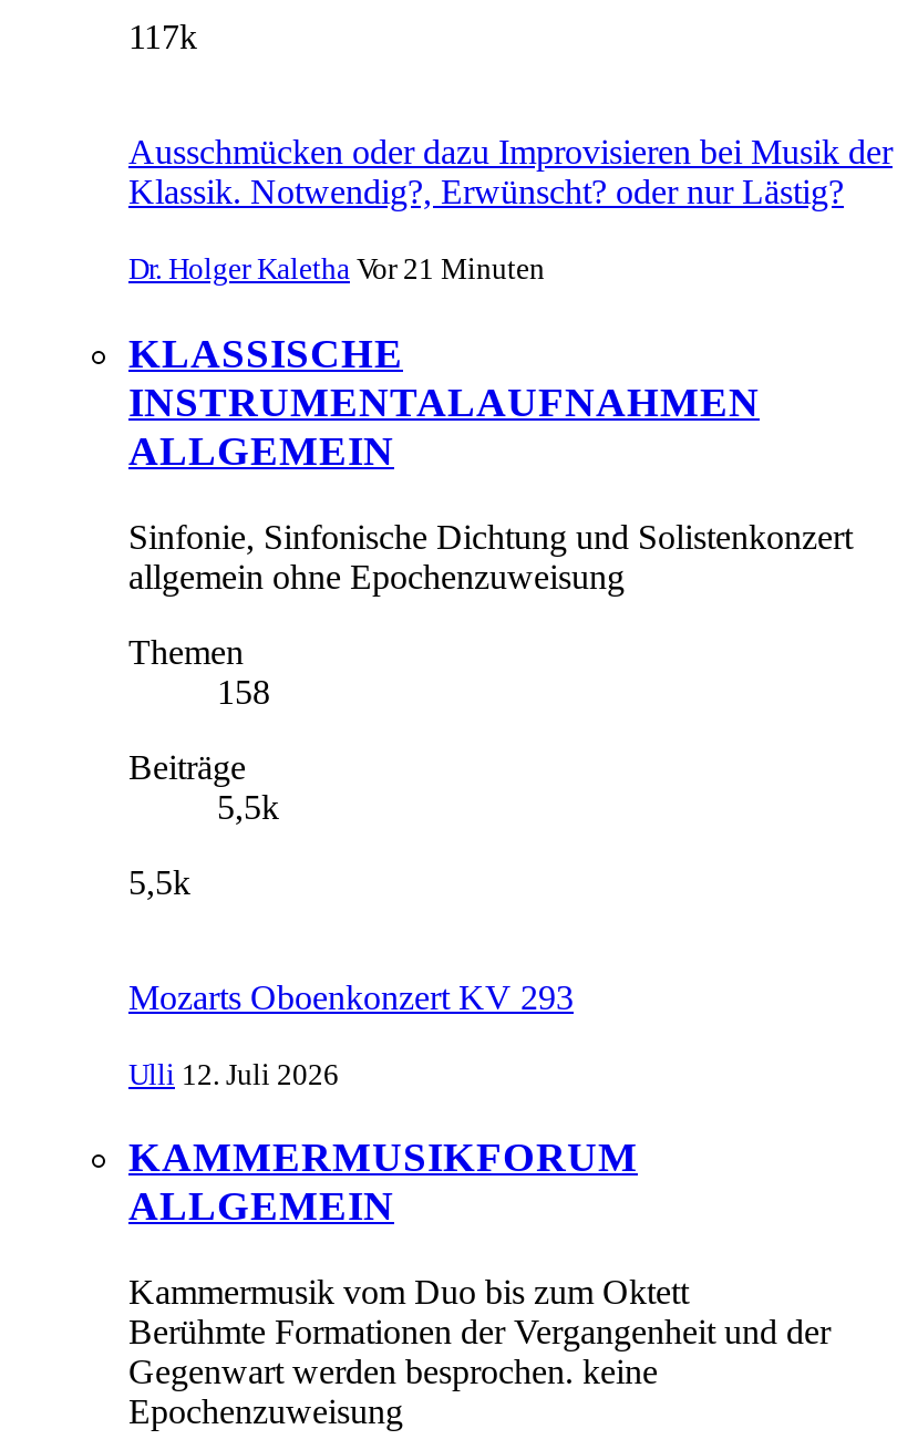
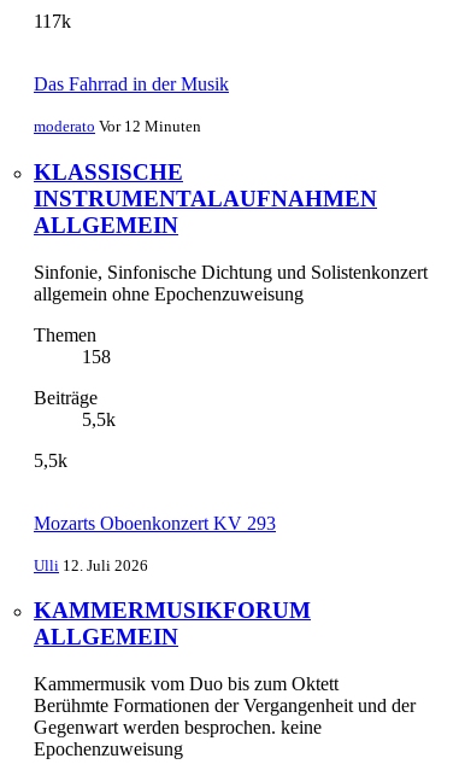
[128,133,893,211] Ausschmücken oder dazu Improvisieren bei Musik der | Klassik. Notwendig?, Erwünscht? oder nur Lästig? -> [34,74,229,94] Das Fahrrad in der Musik
[128,253,545,286] Dr. Holger Kaletha Vor 21 Minuten -> [34,117,201,135] moderato Vor 12 Minuten

